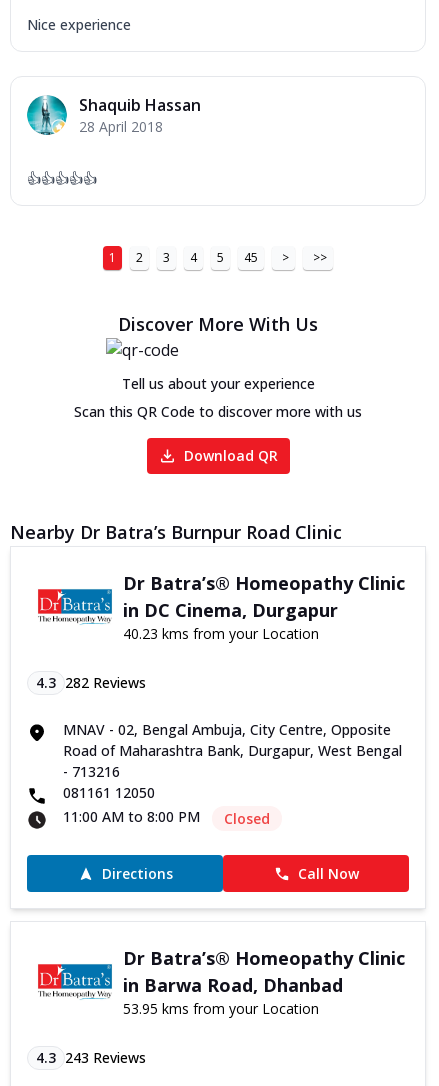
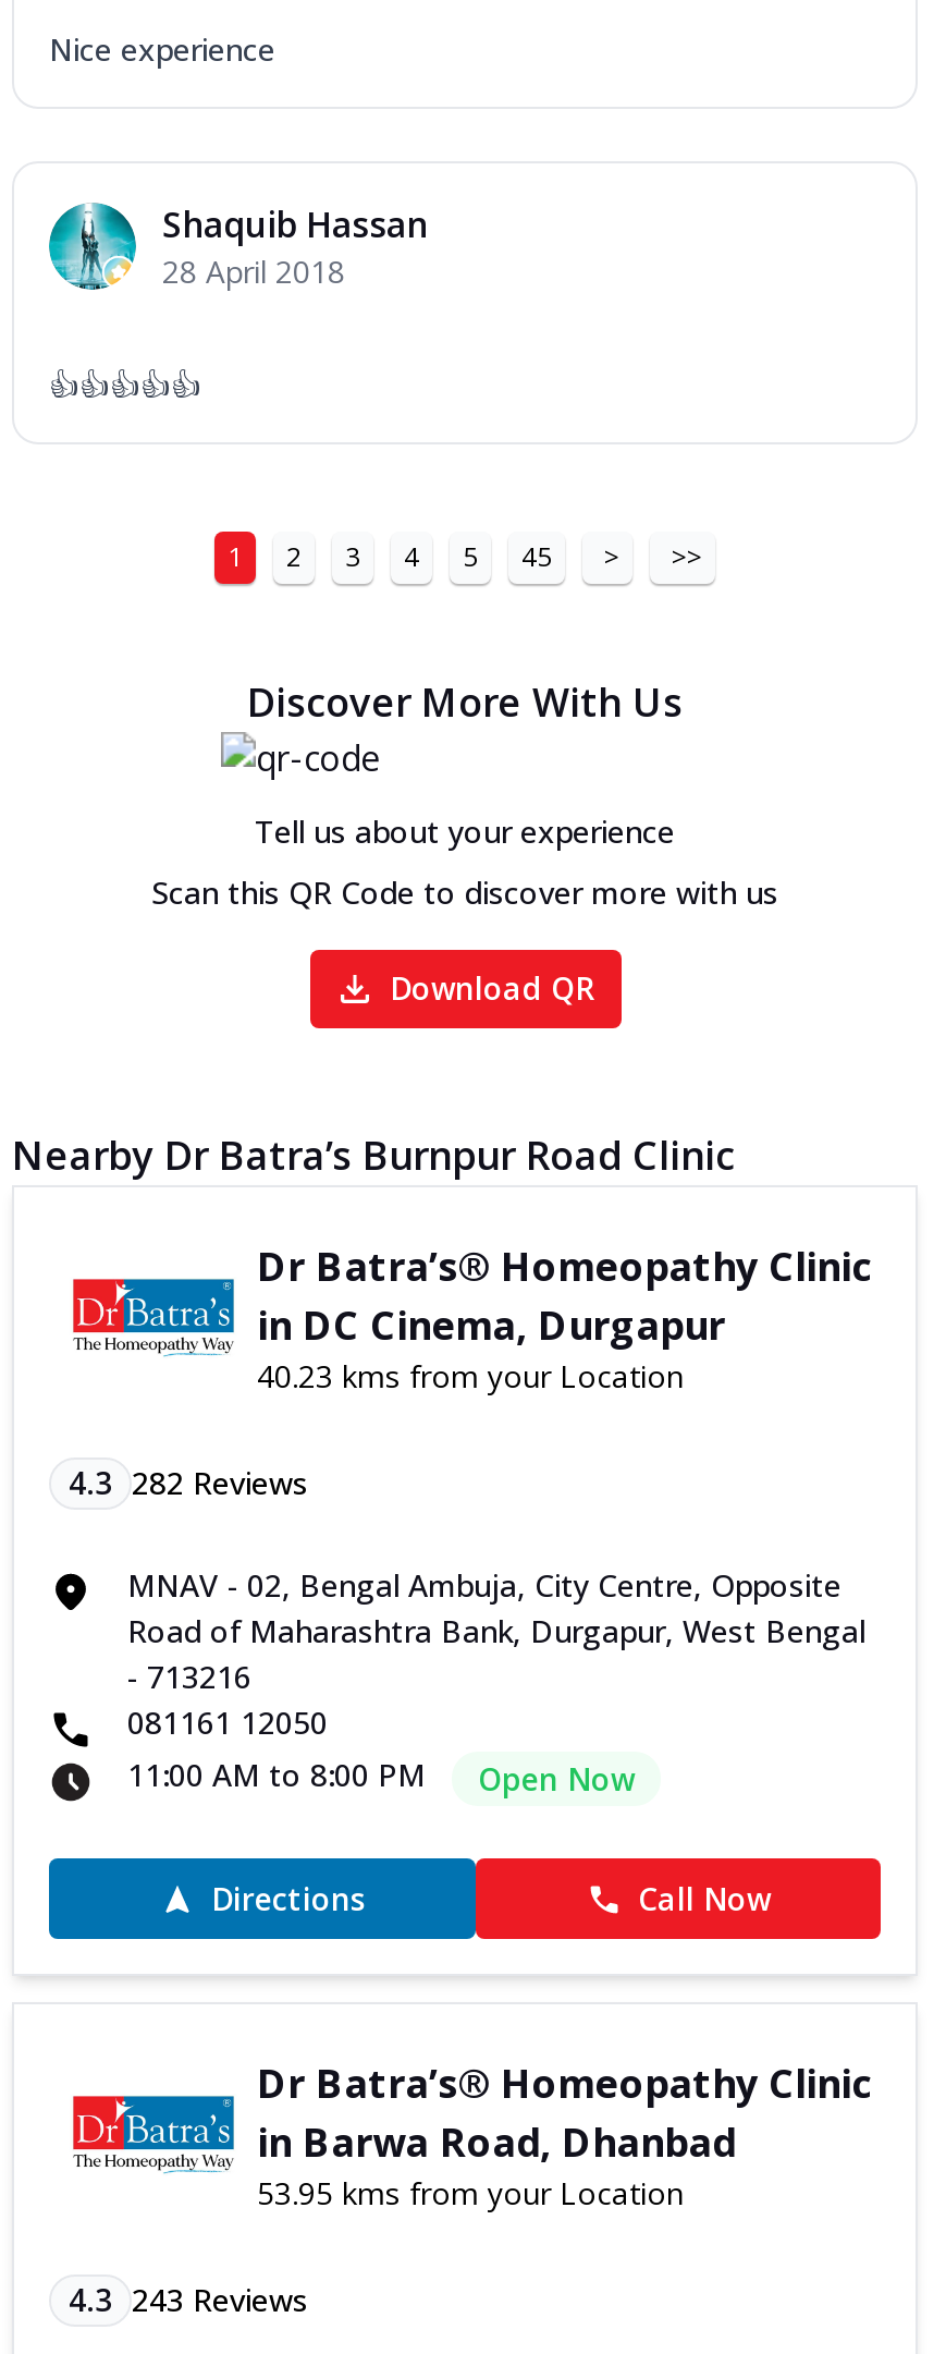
[224,809,270,828] Closed -> [478,1759,635,1800] Open Now

